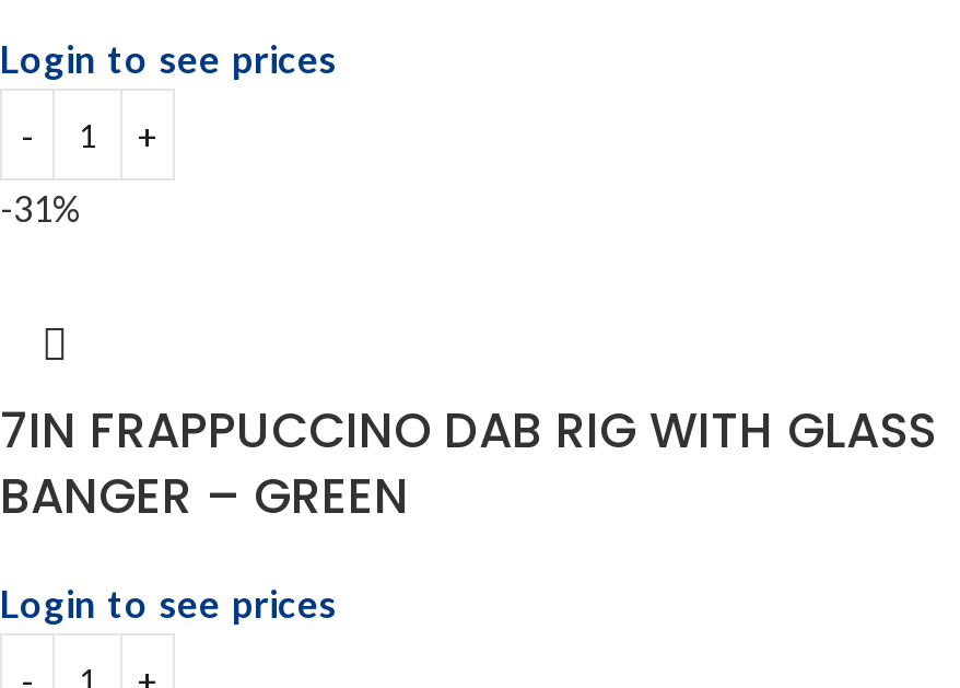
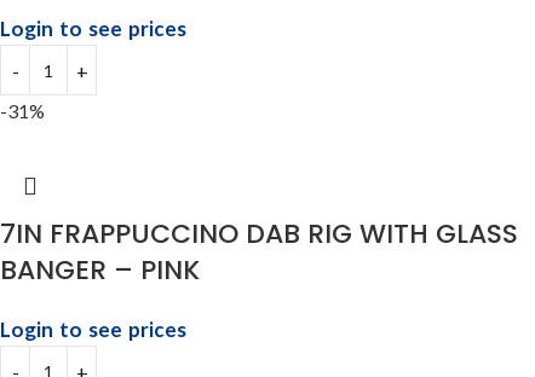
[0,463,409,530] BANGER – GREEN -> [0,251,200,289] BANGER – PINK

